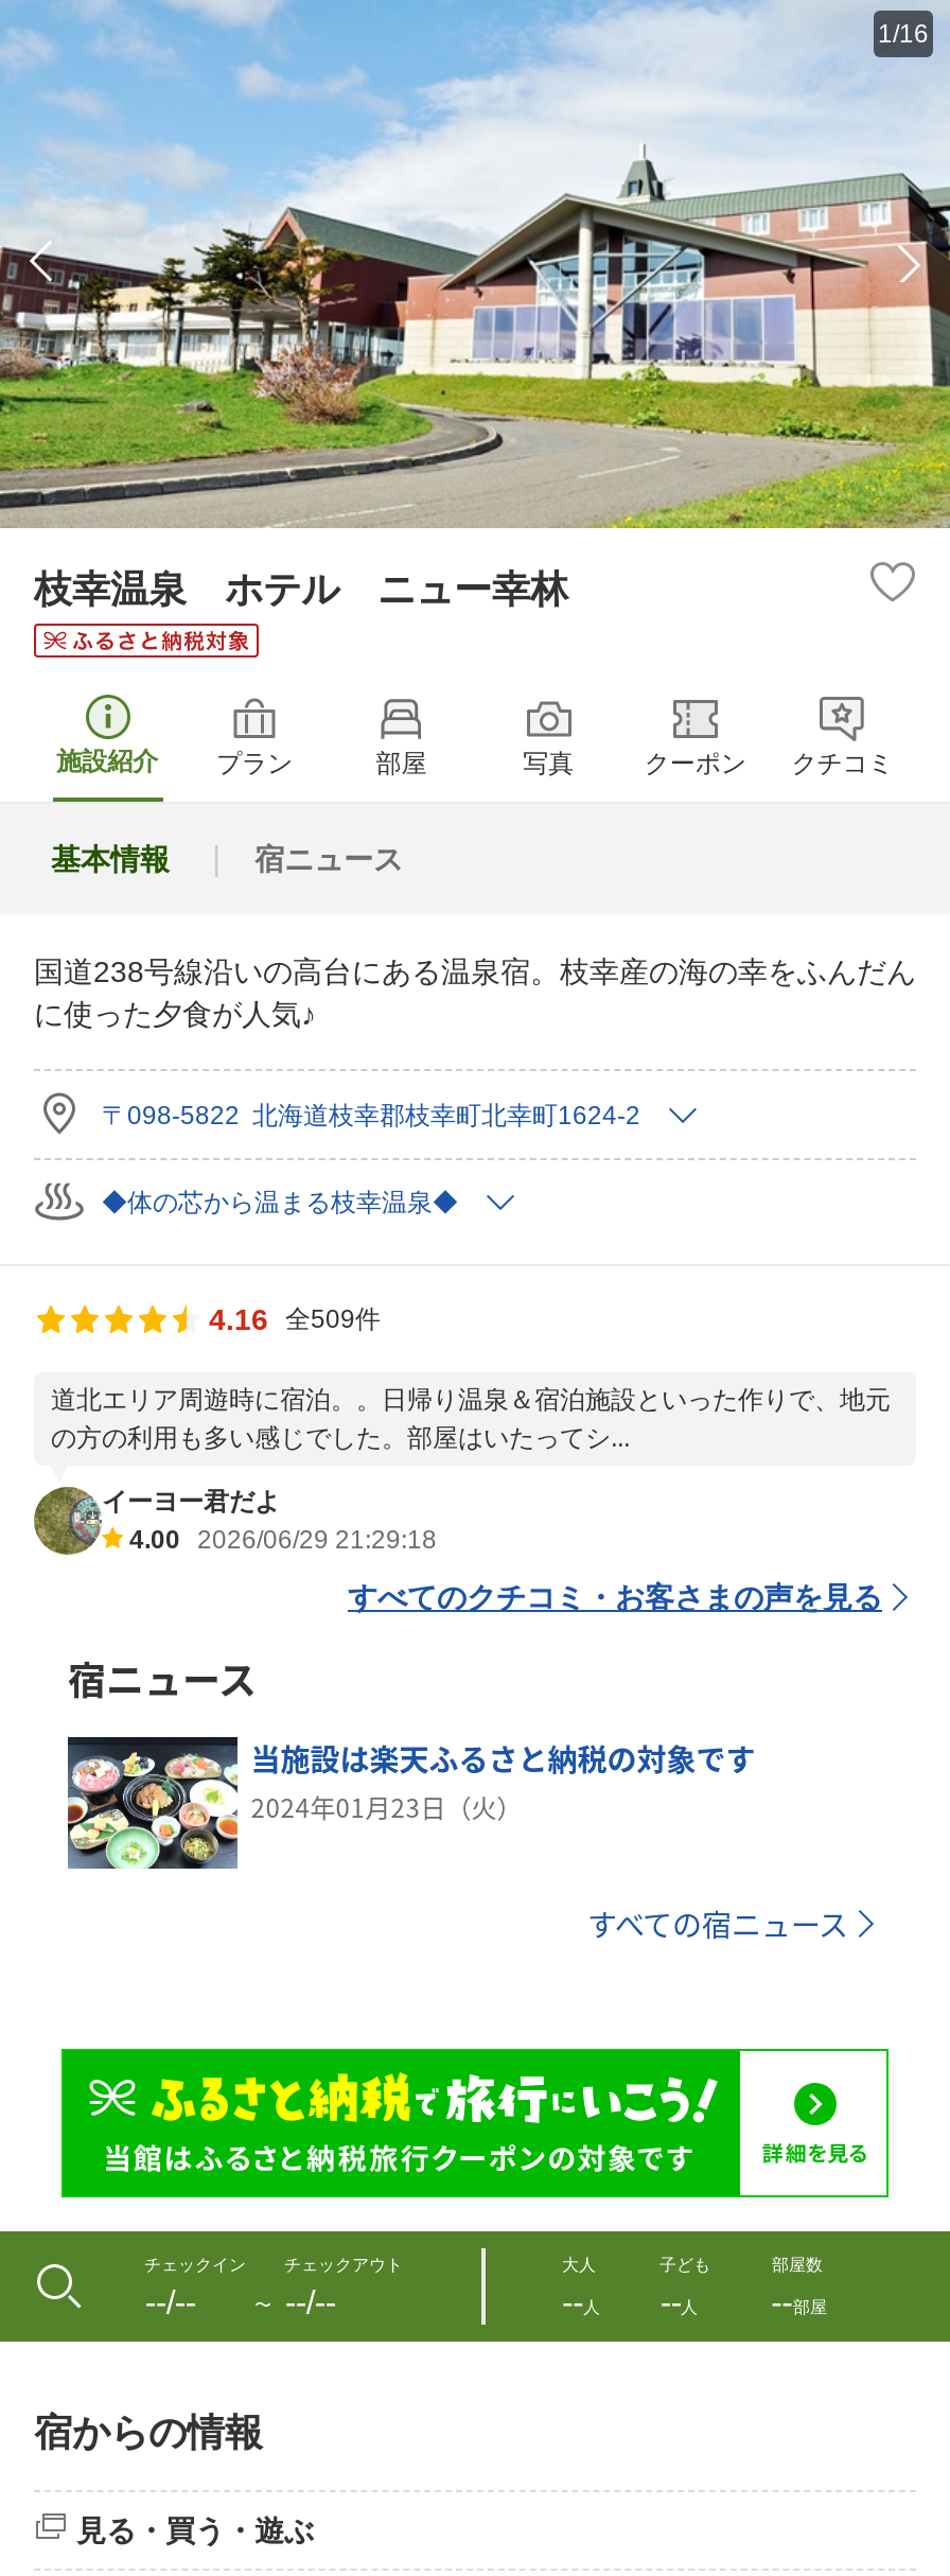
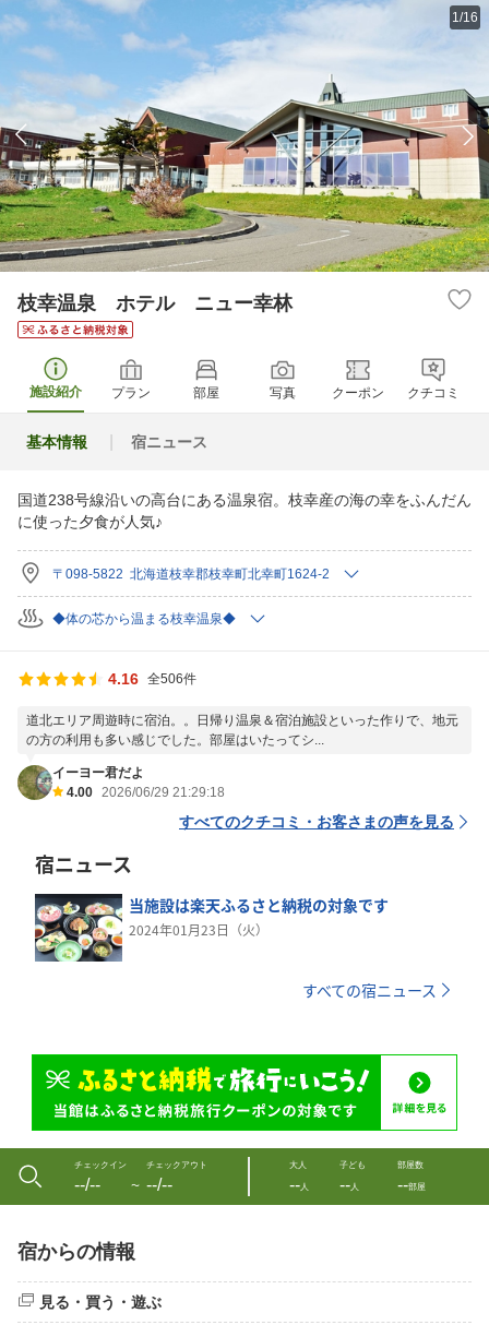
[209,1302,381,1336] 4.16 全509件 -> [108,670,196,688] 4.16 全506件

